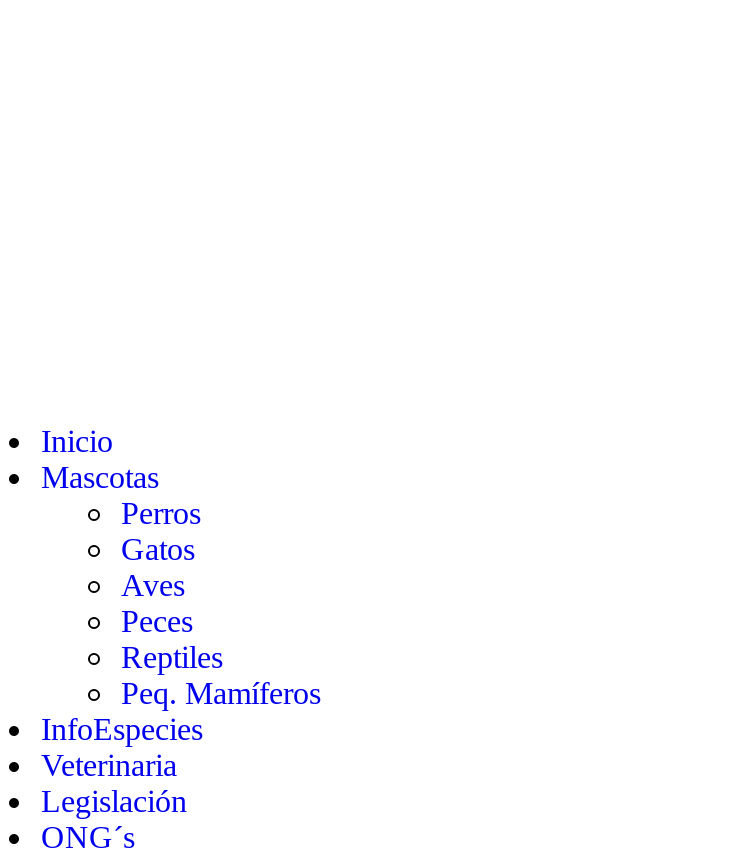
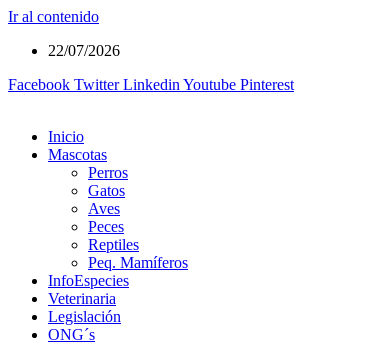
none -> [8,8,294,93] Ir al contenido | 22/07/2026 | Facebook Twitter Linkedin Youtube Pinterest

